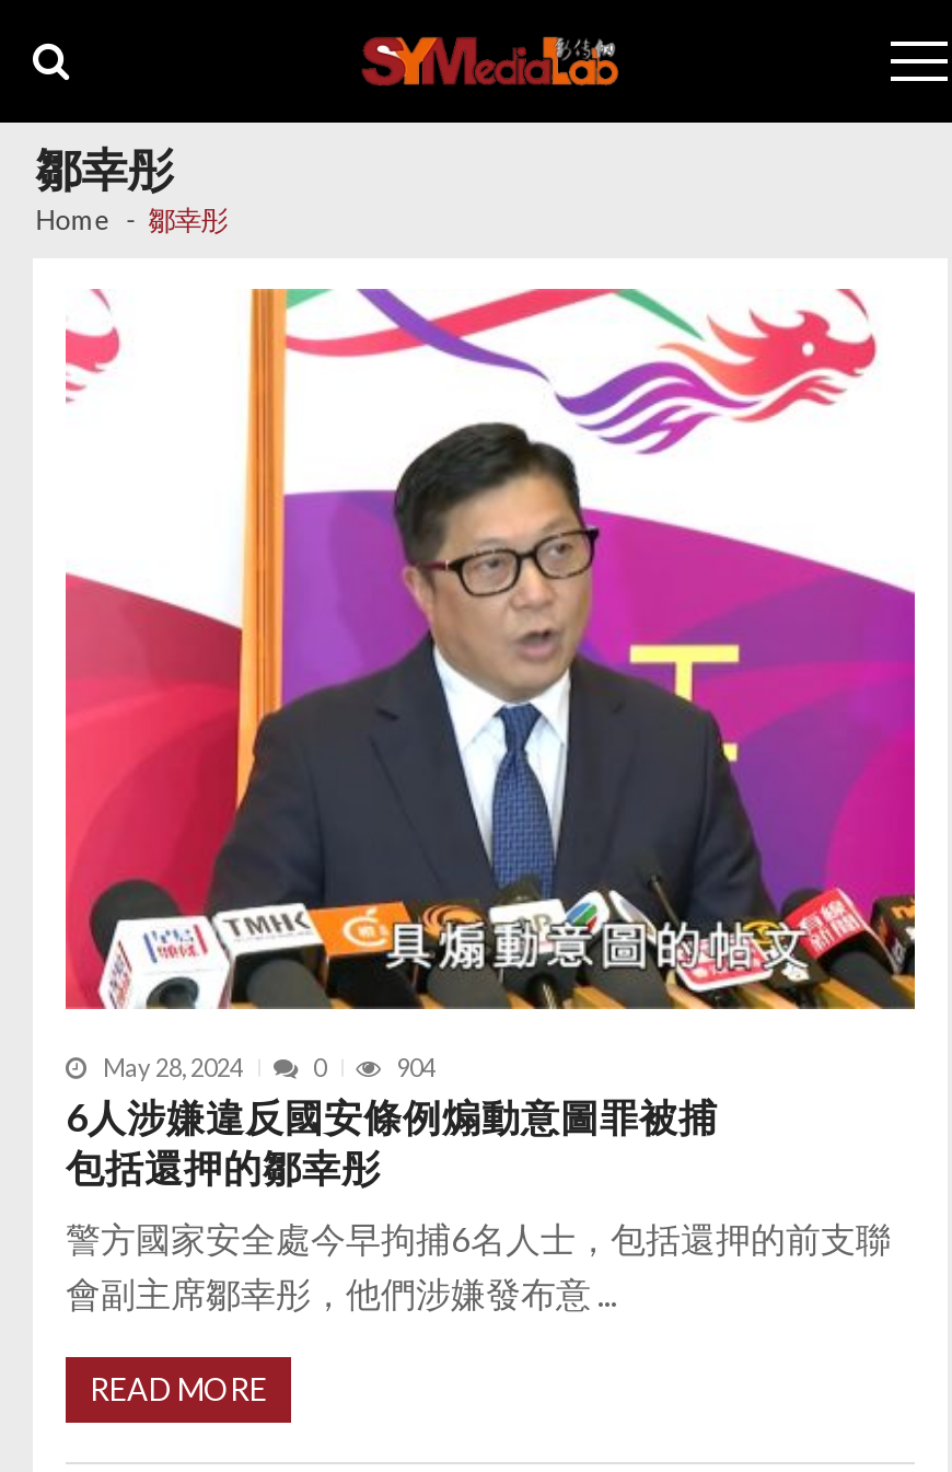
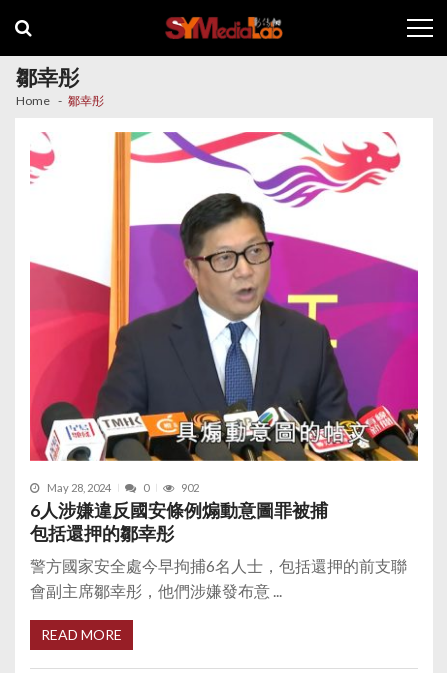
[396,1053,436,1082] 904 -> [181,481,199,494] 902

